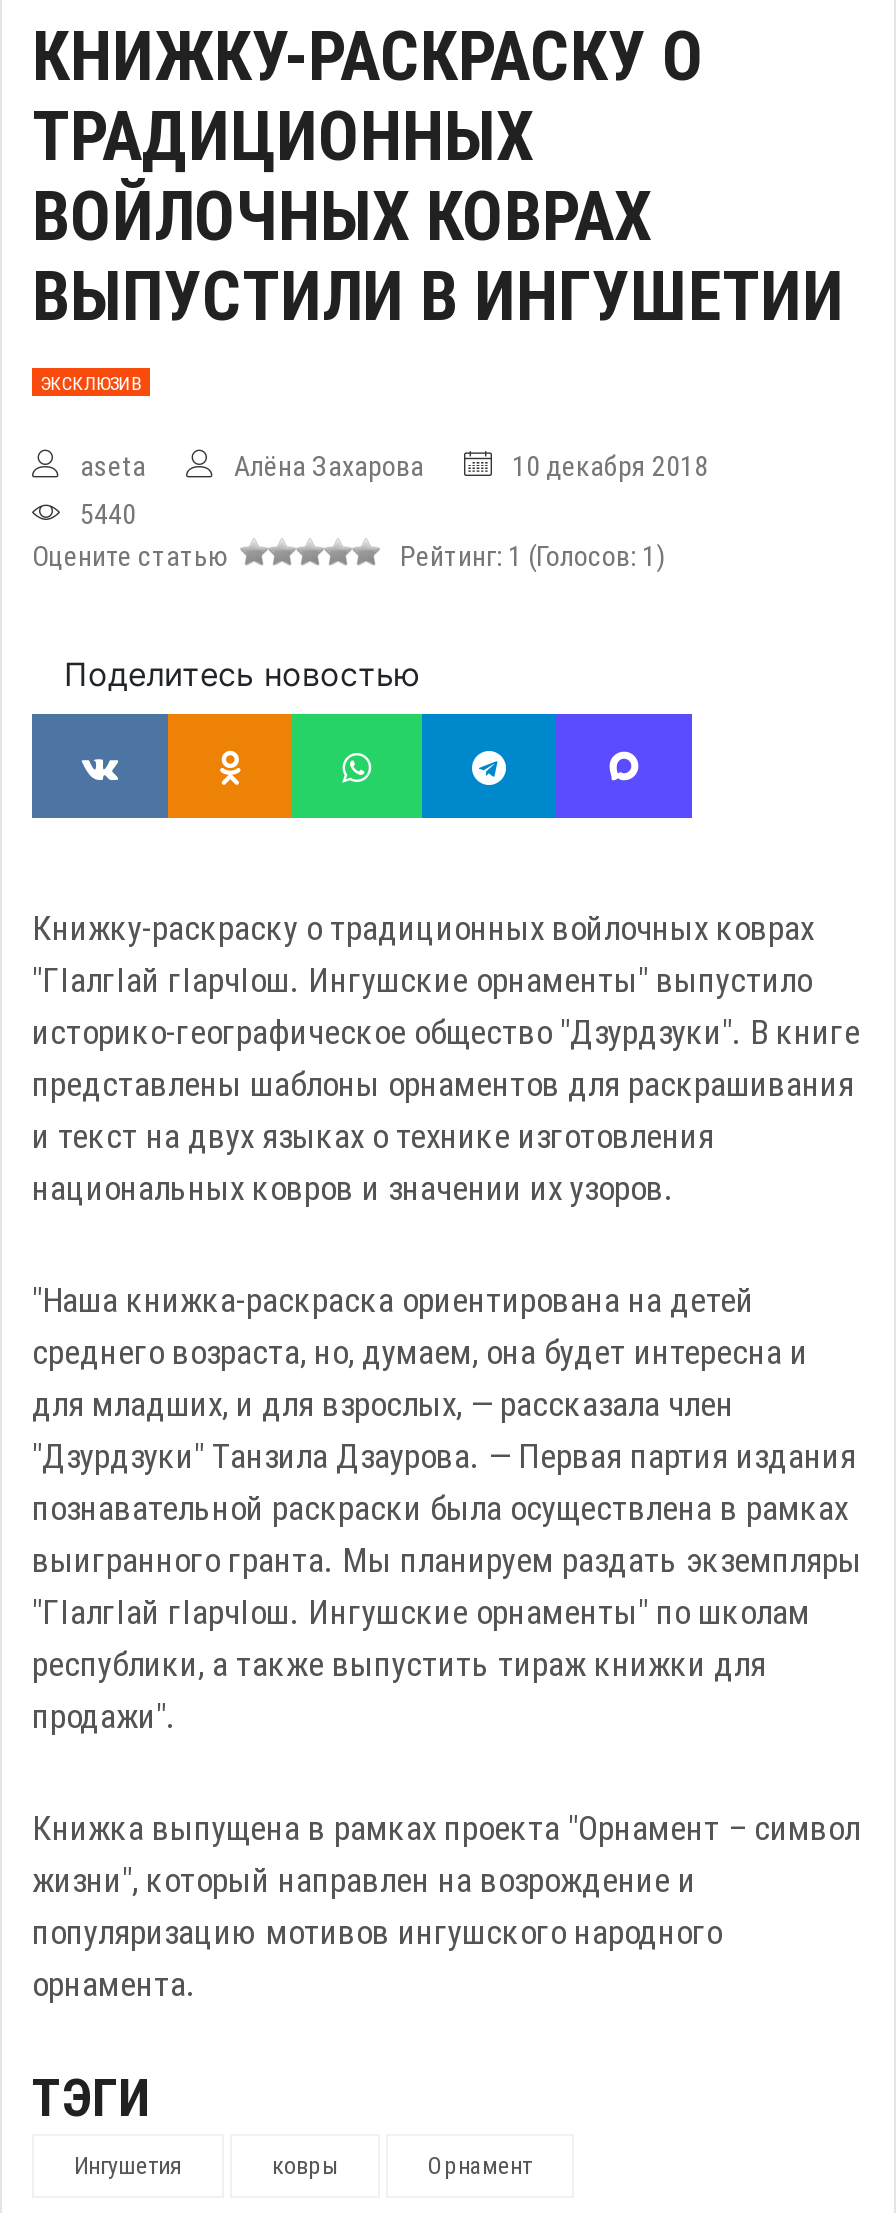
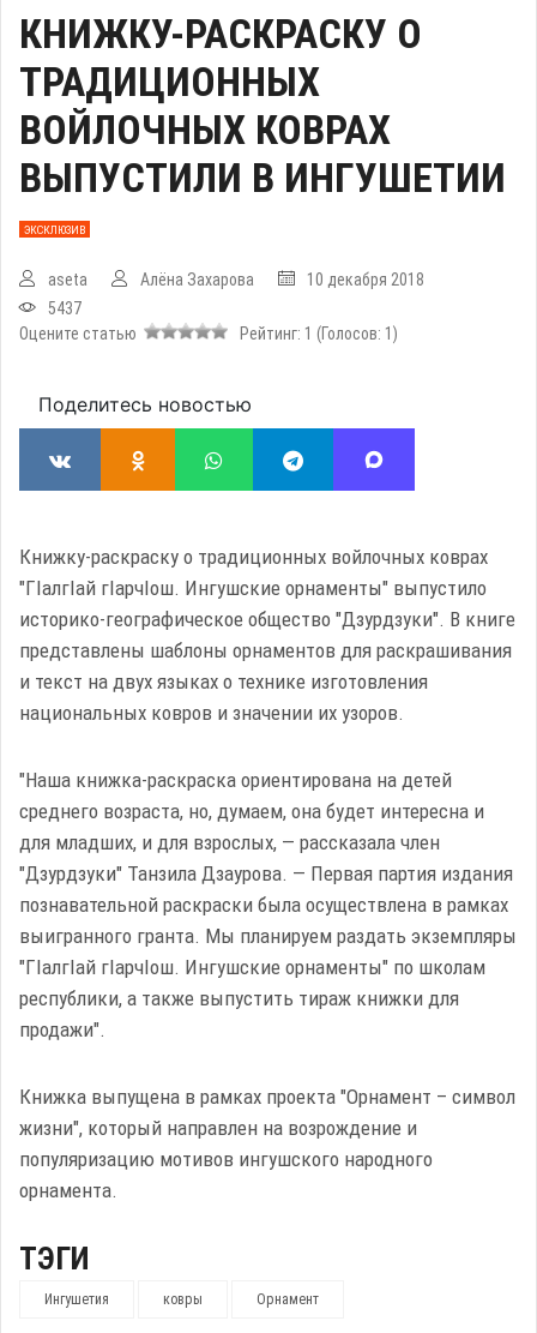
[80,498,136,530] 5440 -> [48,299,82,318] 5437

